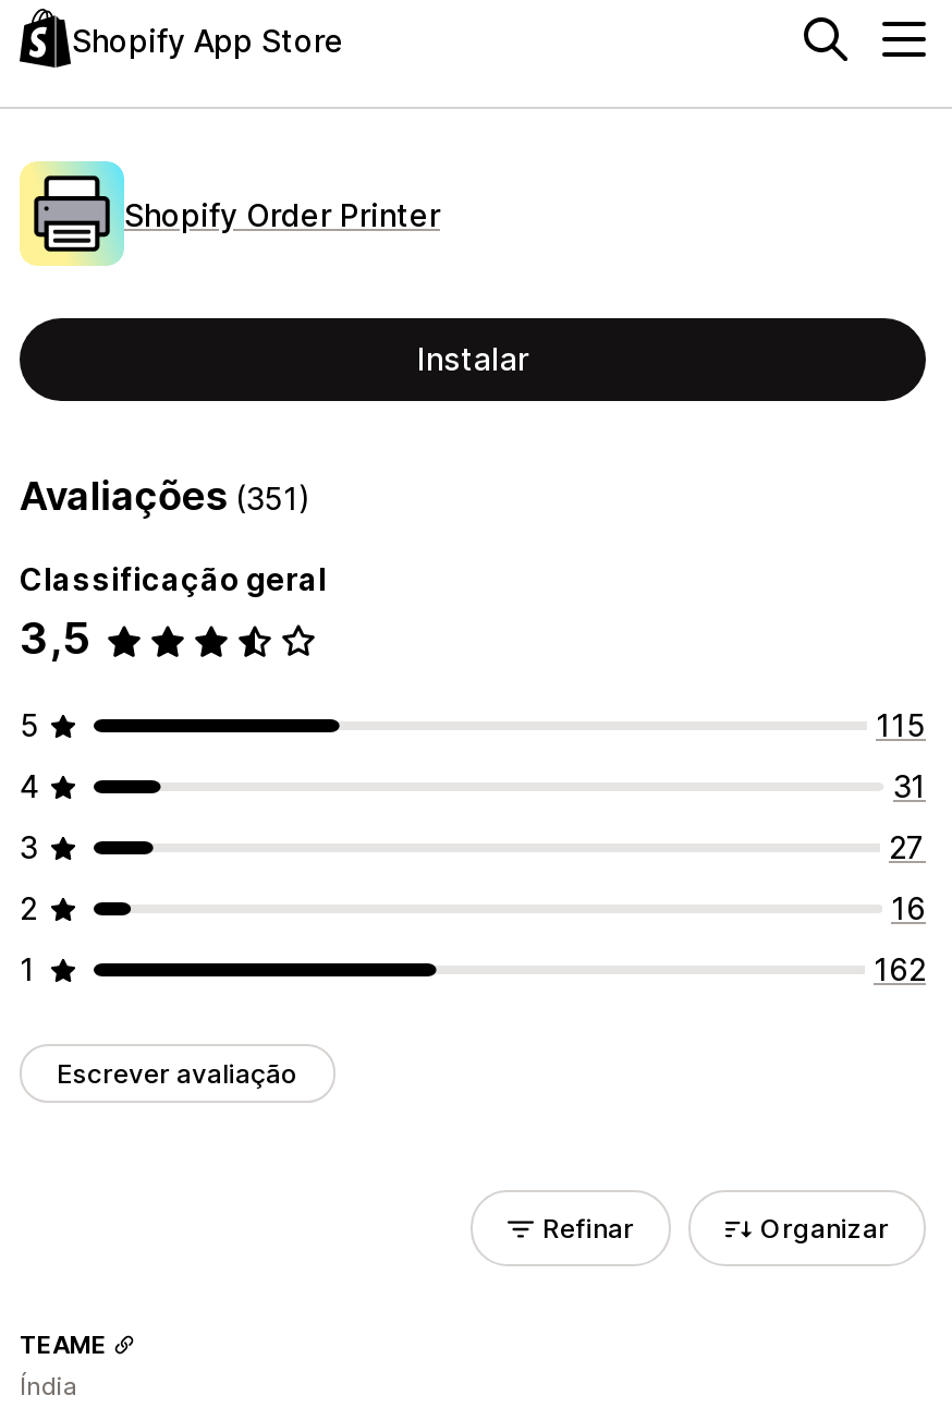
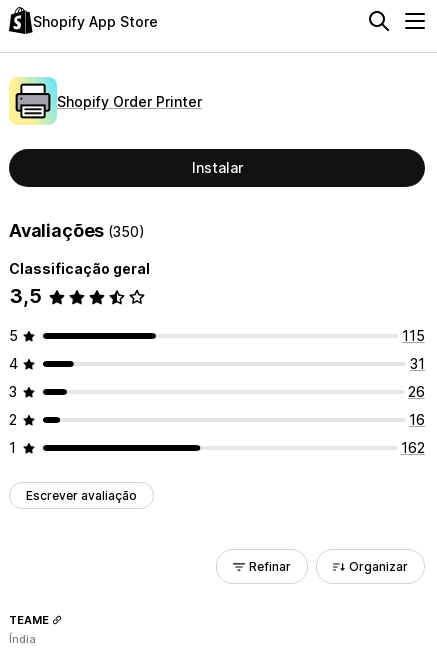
[20,473,312,519] Avaliações (351) -> [9,220,145,241] Avaliações (350)
[889,828,926,865] 27 -> [408,383,425,400] 26

